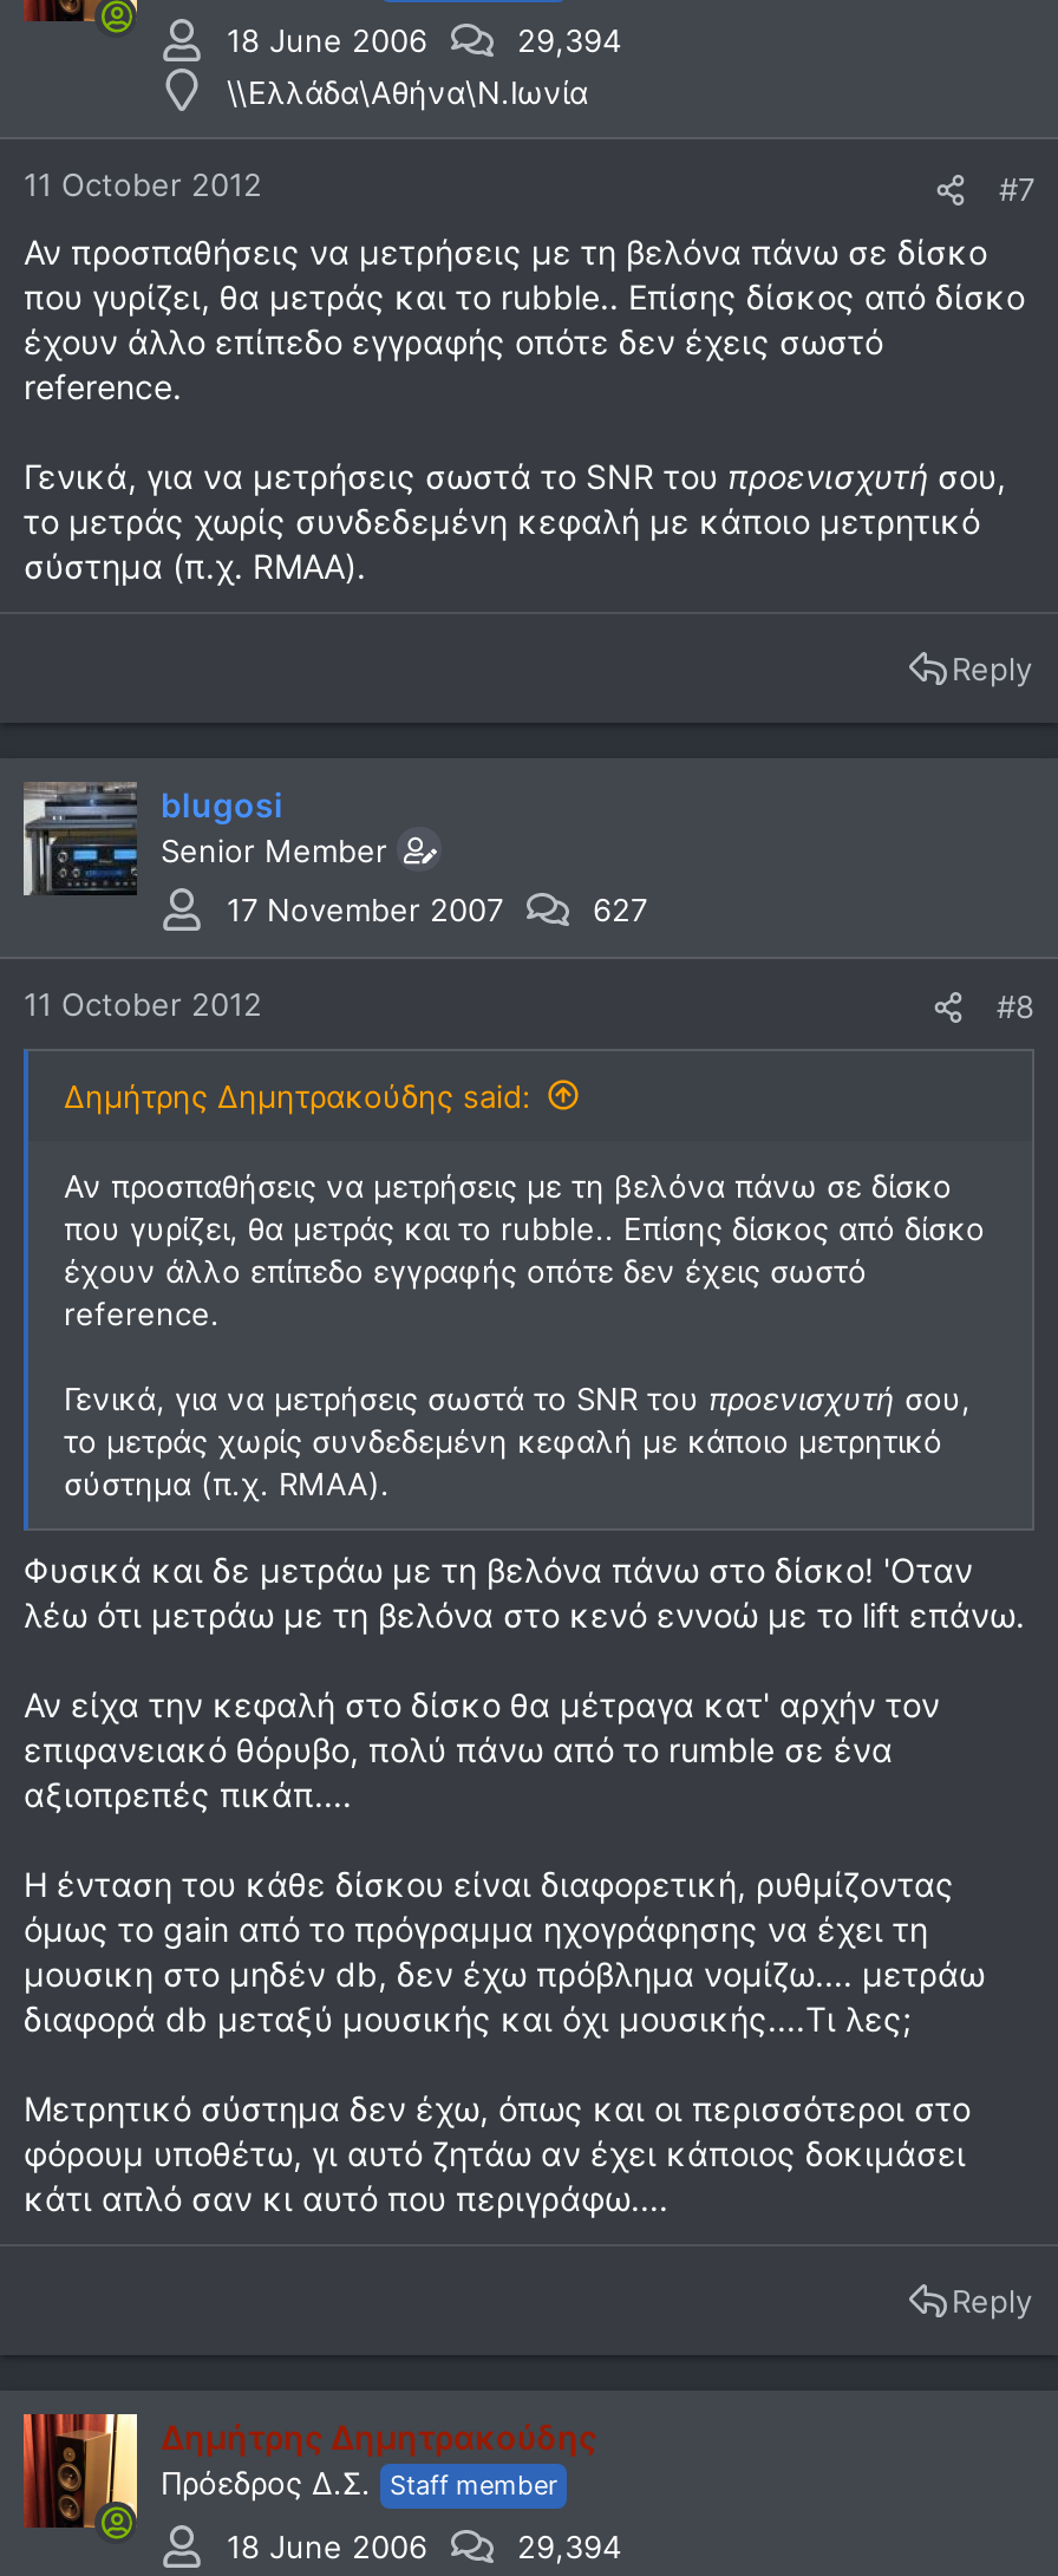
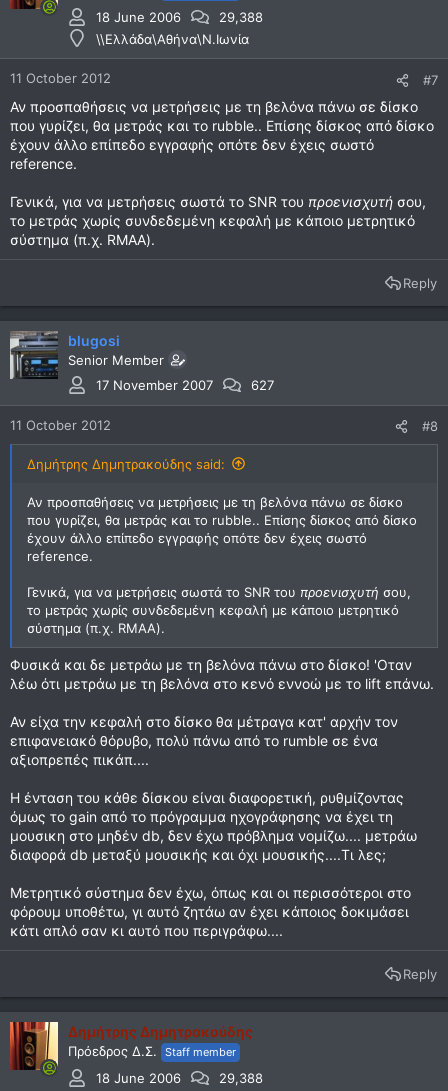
[517,21,621,59] 29,394 -> [219,9,263,25] 29,388
[517,2528,621,2566] 29,394 -> [219,1070,263,1086] 29,388

